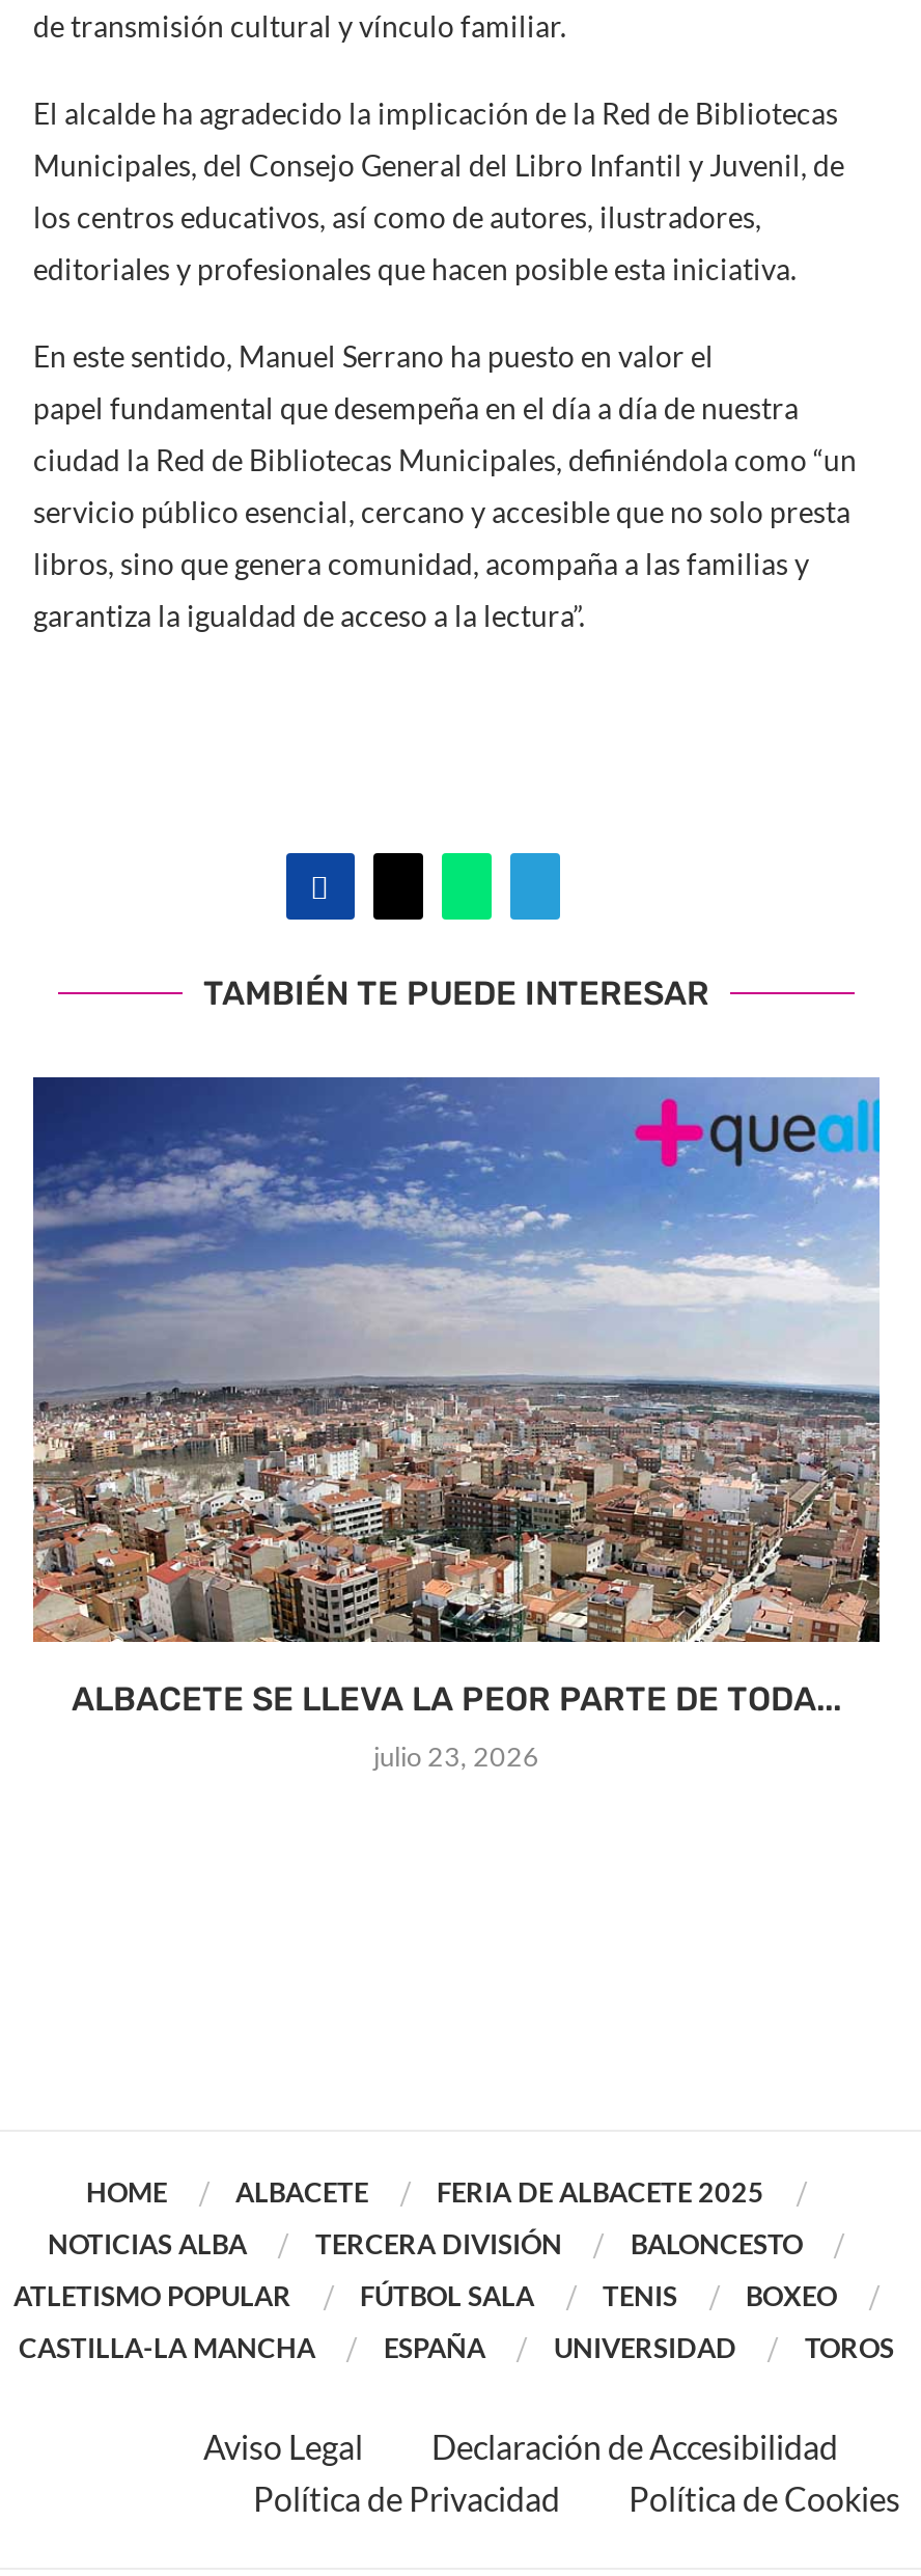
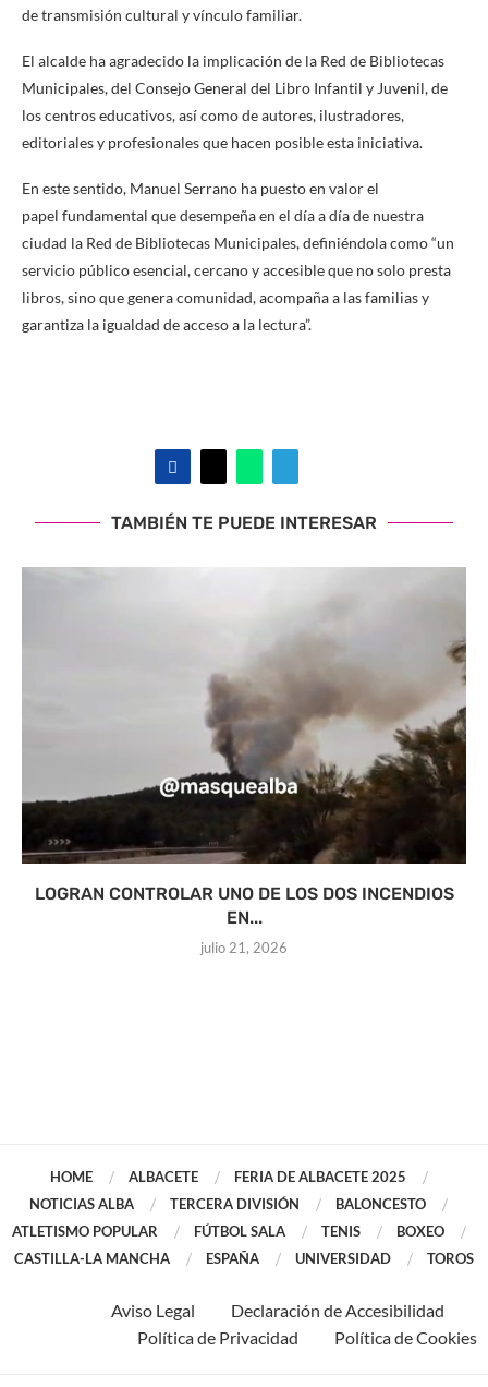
[31,1075,882,1719] [image] | ALBACETE SE LLEVA LA PEOR PARTE DE TODA... -> [21,567,467,928] [image] | LOGRAN CONTROLAR UNO DE LOS DOS INCENDIOS | EN...
[373,1740,539,1773] julio 23, 2026 -> [200,939,288,957] julio 21, 2026

